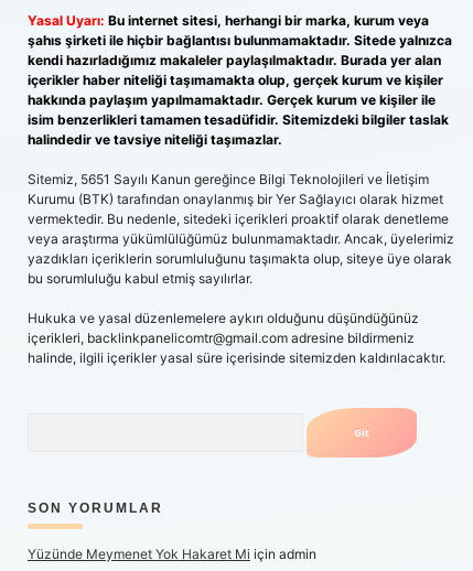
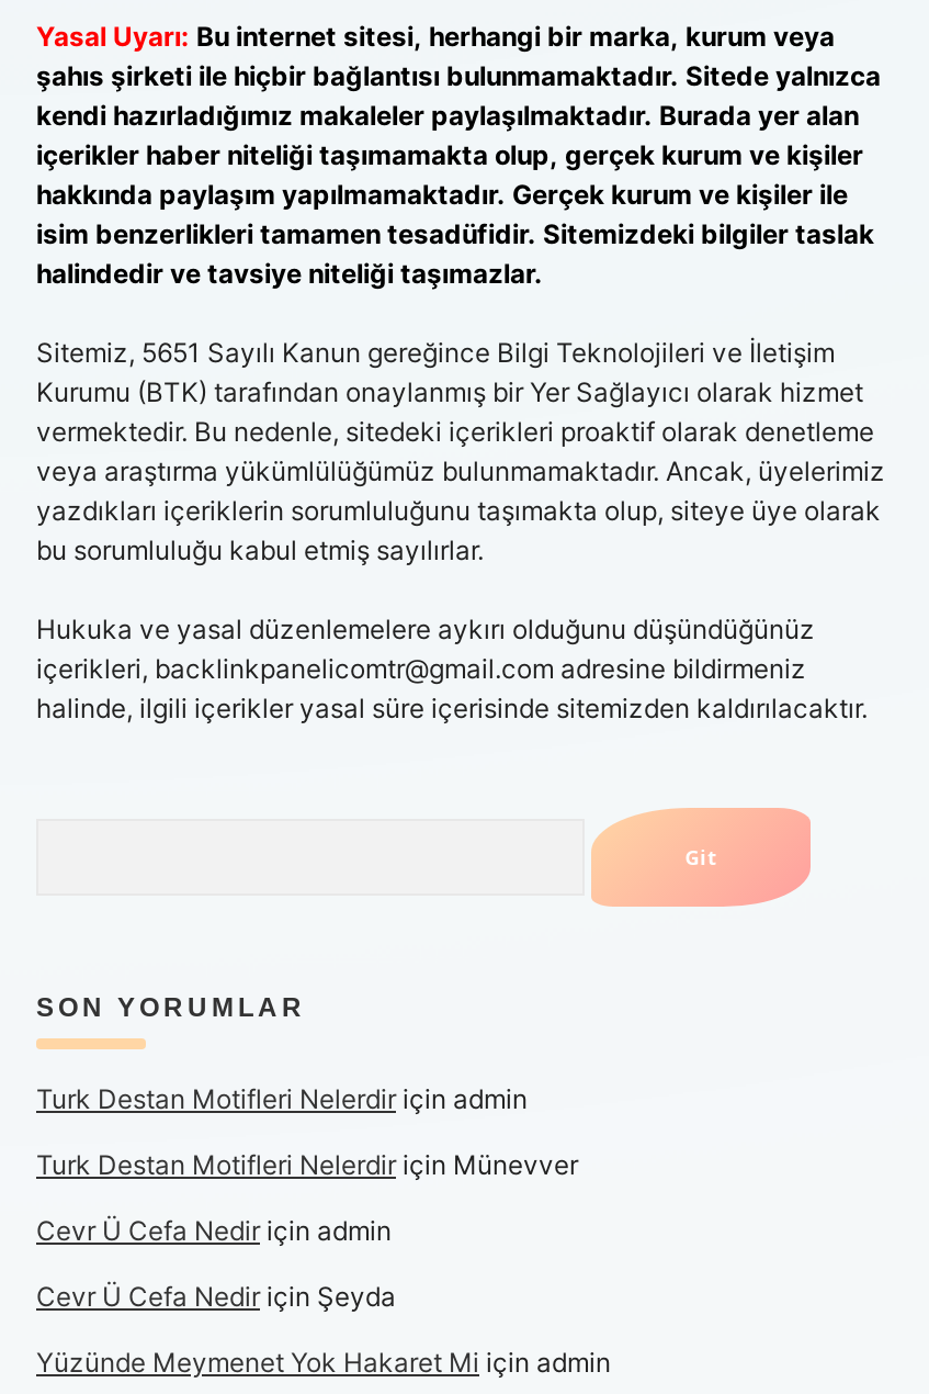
none -> [36,1082,578,1313] Turk Destan Motifleri Nelerdir için admin | Turk Destan Motifleri Nelerdir için Münevver | Cevr Ü Cefa Nedir için admin | Cevr Ü Cefa Nedir için Şeyda

